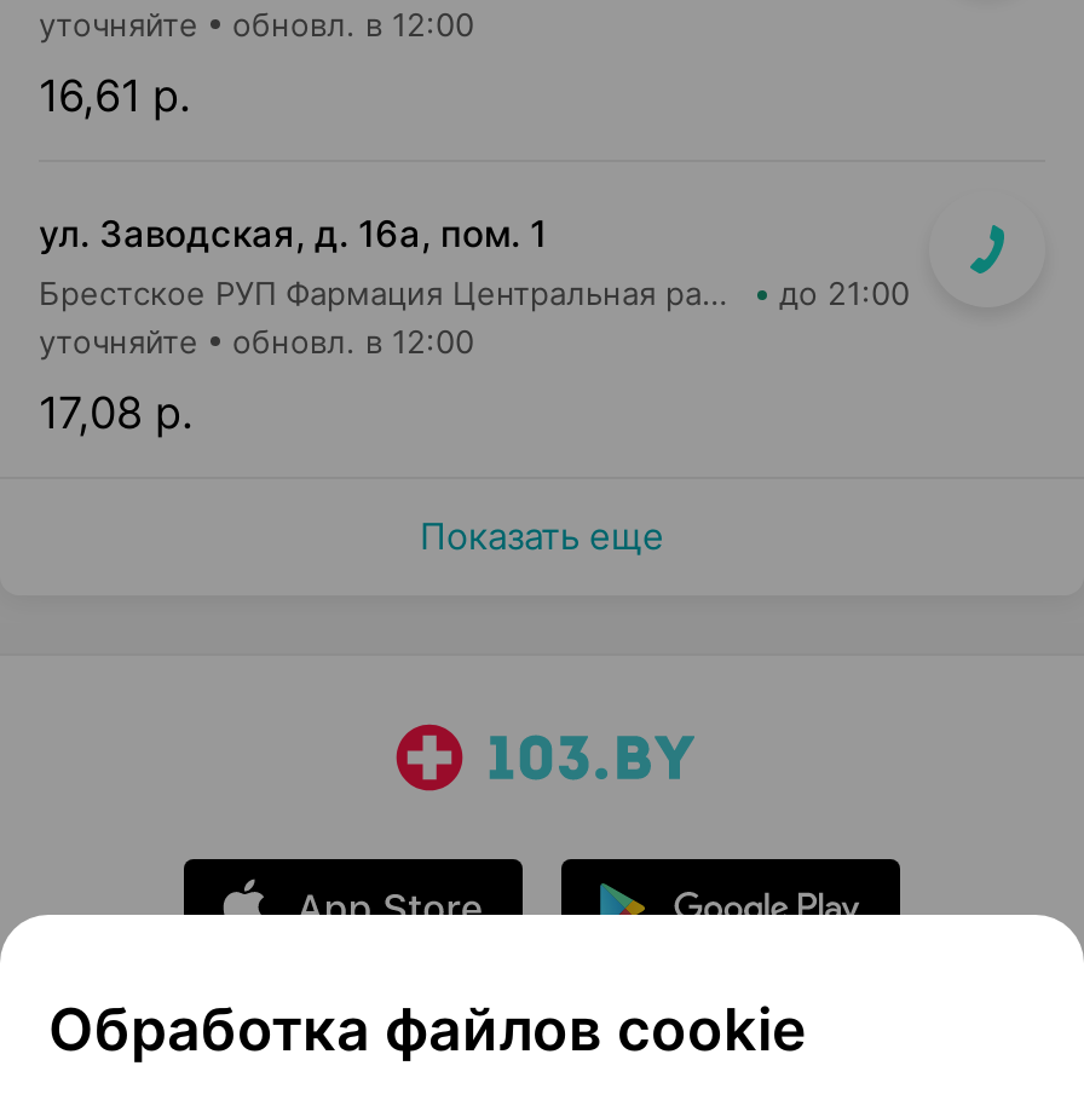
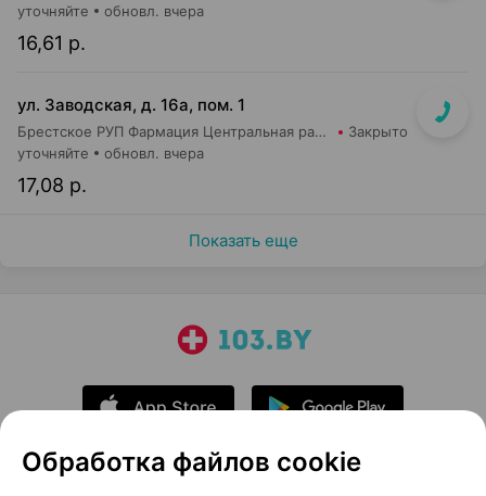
[232,5,474,44] обновл. в 12:00 -> [104,2,204,20] обновл. вчера
[779,273,910,312] до 21:00 -> [348,123,408,140] Закрыто
[232,322,474,361] обновл. в 12:00 -> [104,144,204,162] обновл. вчера

